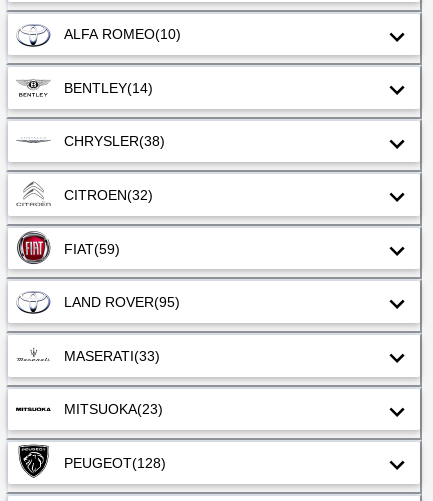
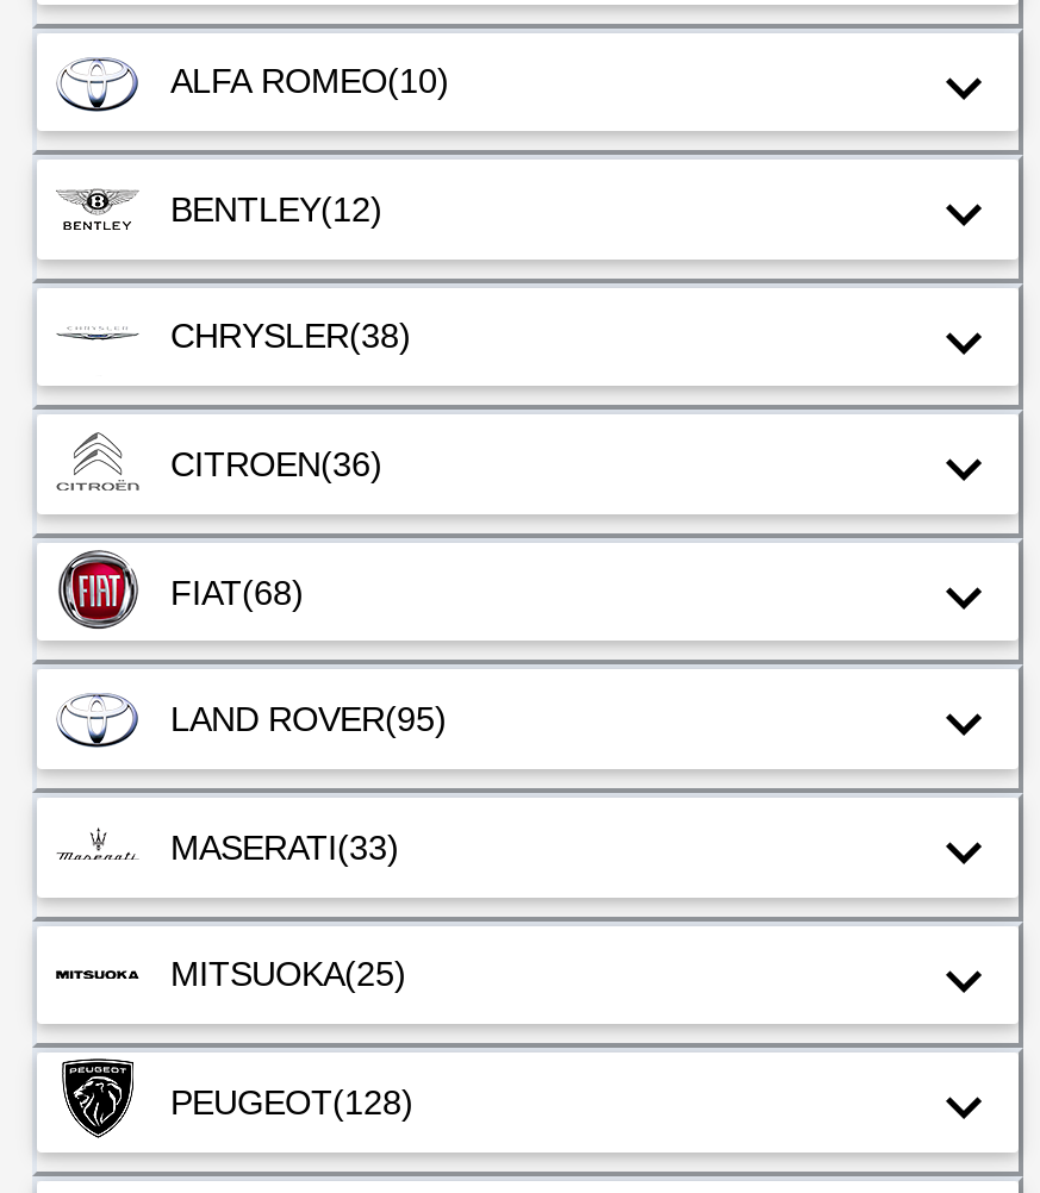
[64,80,153,96] BENTLEY(14) -> [170,190,382,228] BENTLEY(12)
[64,187,153,203] CITROEN(32) -> [170,446,382,484] CITROEN(36)
[64,241,120,257] FIAT(59) -> [170,573,304,611] FIAT(68)
[64,401,163,417] MITSUOKA(23) -> [170,956,406,994] MITSUOKA(25)

